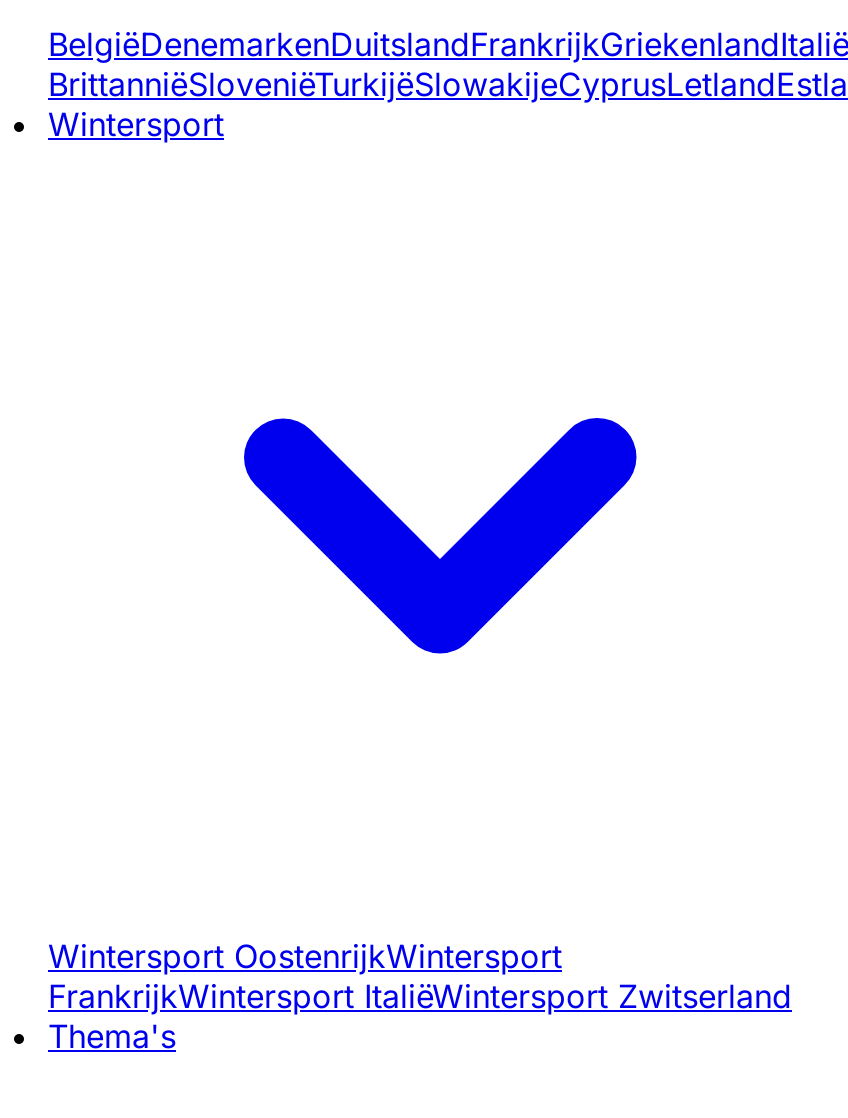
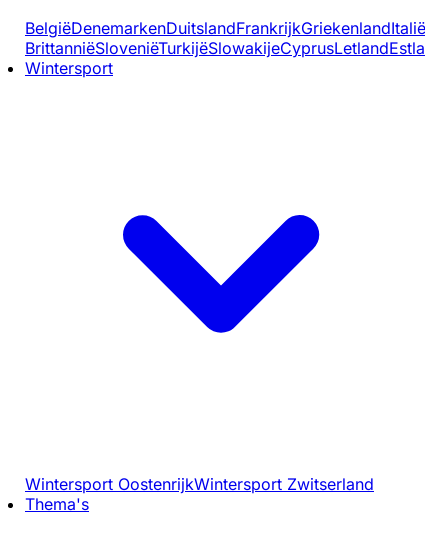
[48,936,792,1016] Wintersport OostenrijkWintersport | FrankrijkWintersport ItaliëWintersport Zwitserland -> [25,474,374,494] Wintersport OostenrijkWintersport Zwitserland

